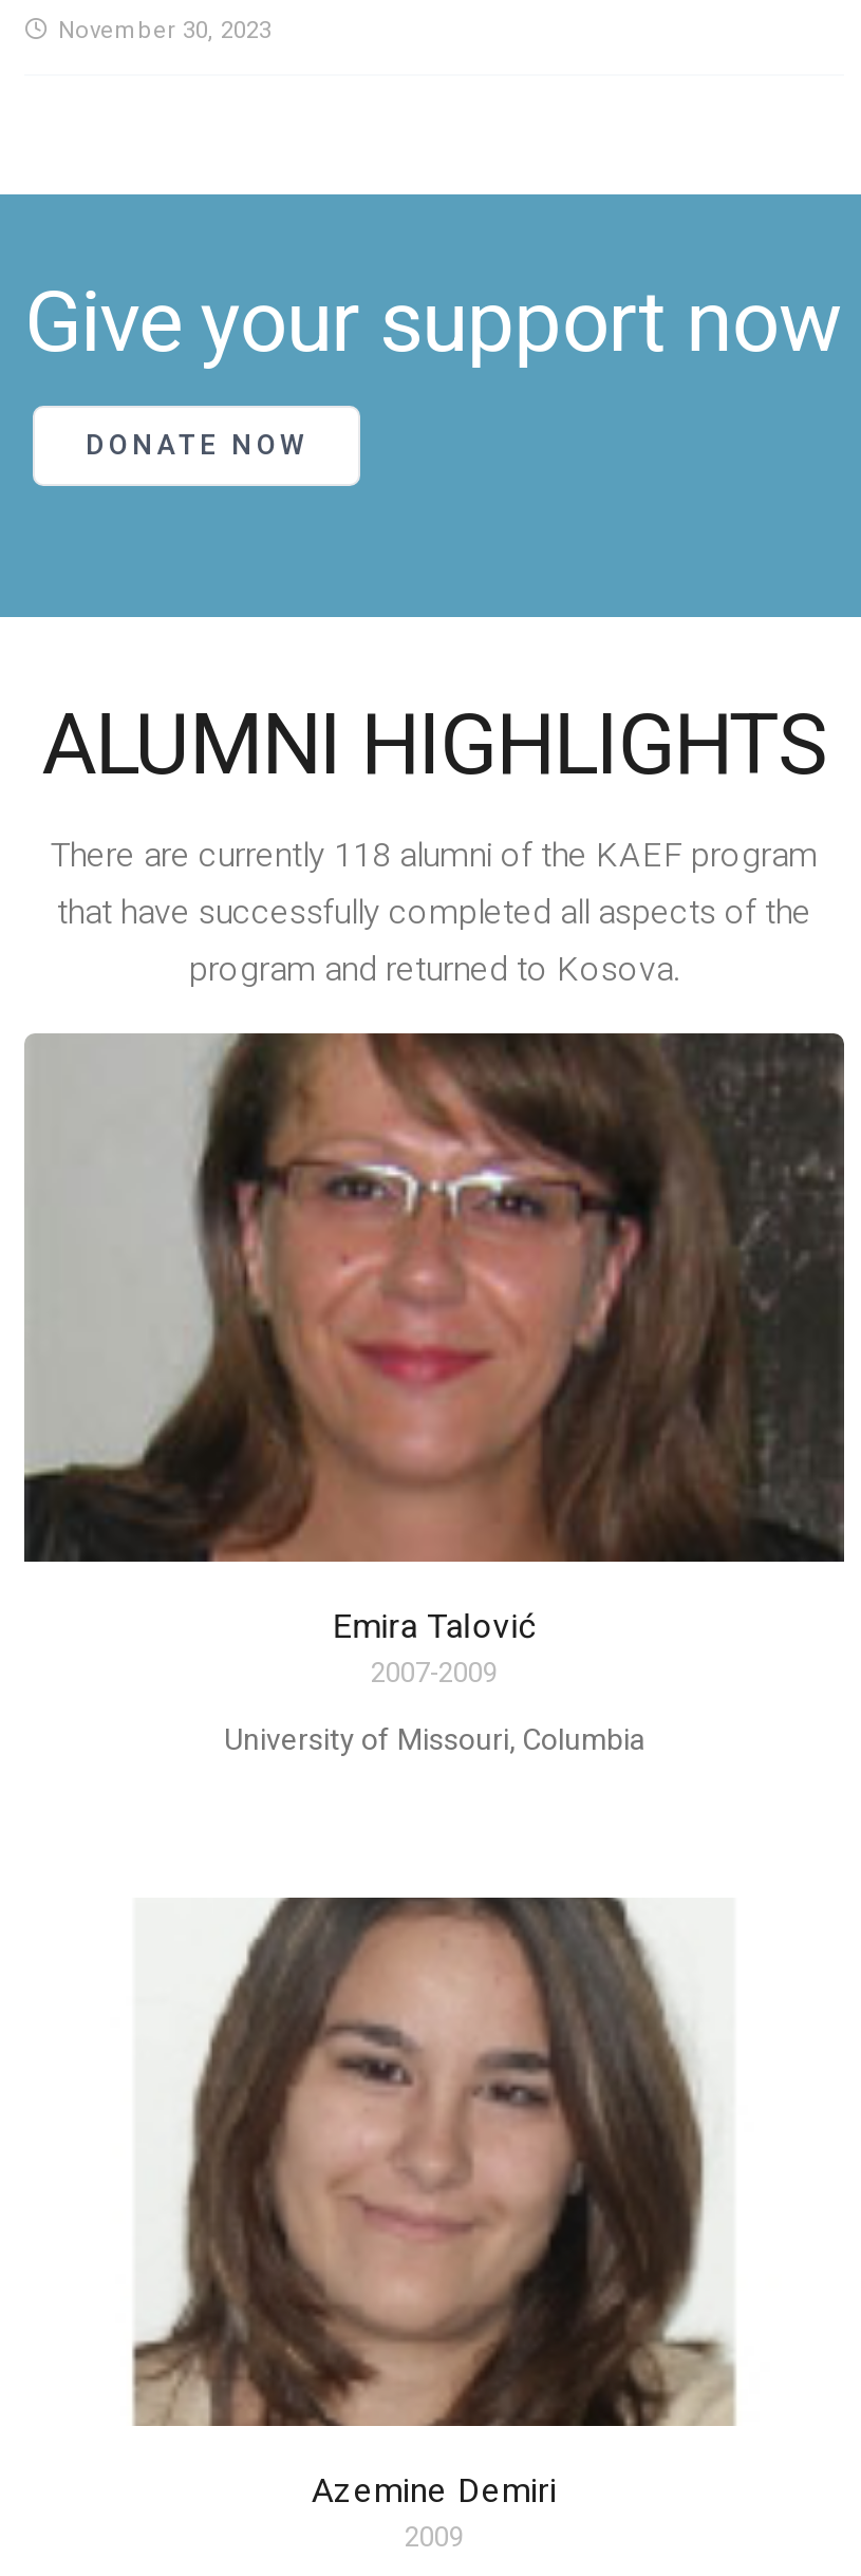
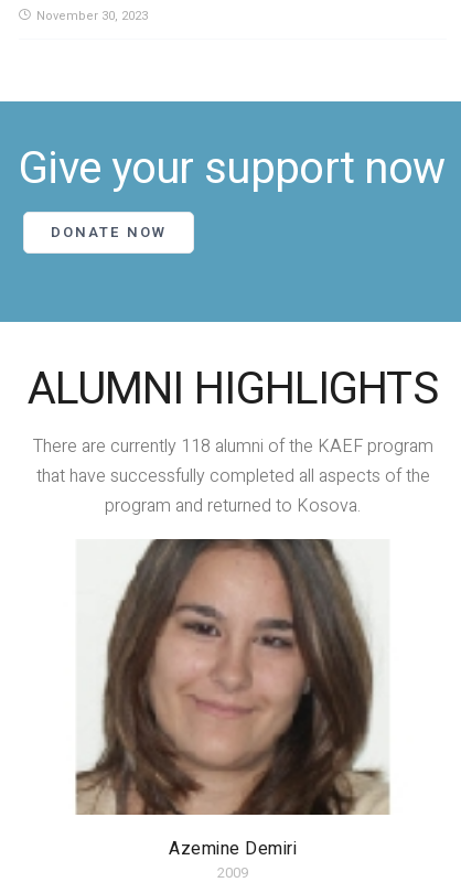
[22,1031,846,1762] [image] | Emira Talović | 2007-2009 | University of Missouri, Columbia -> none

